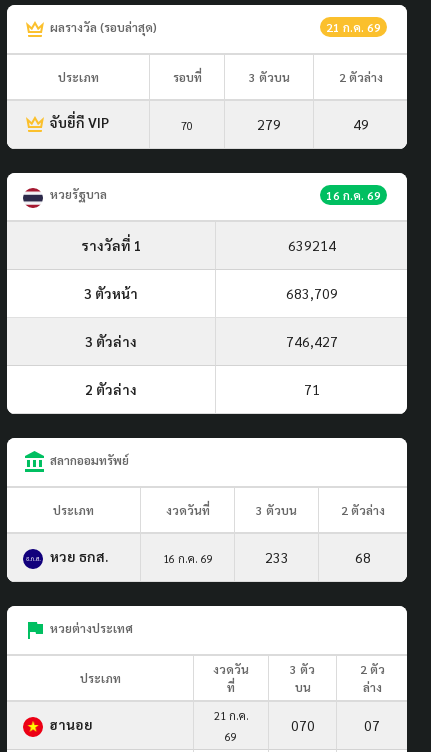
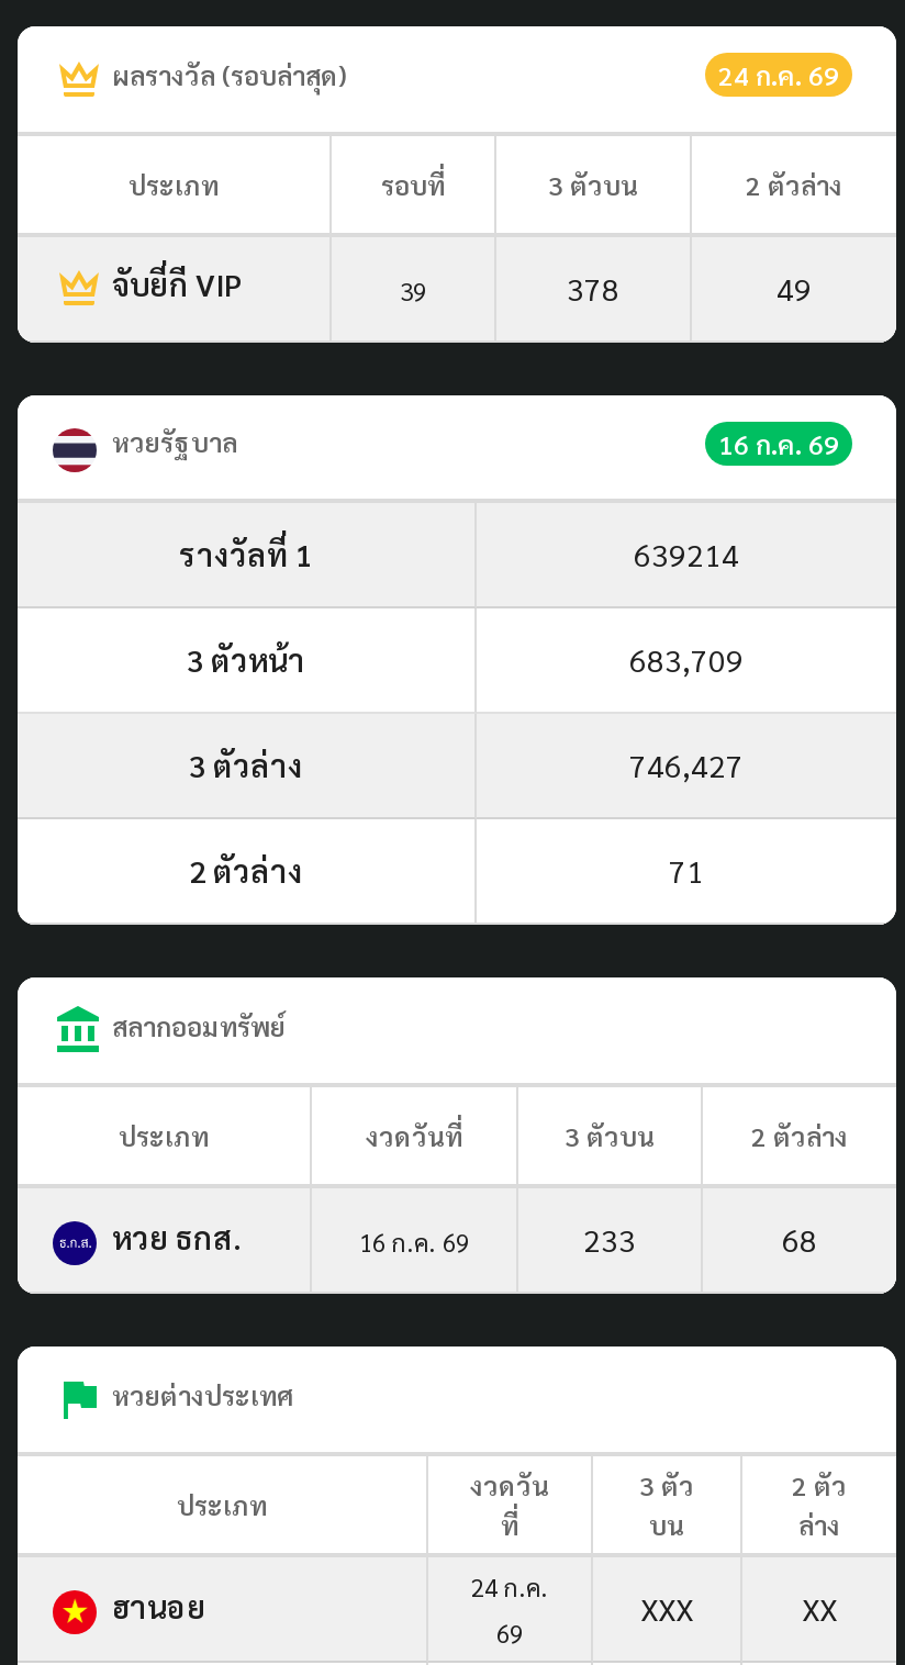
[326,19,381,35] 21 ก.ค. 69 -> [718,57,839,92] 24 ก.ค. 69
[181,118,193,133] 70 -> [400,274,426,307] 39
[257,115,281,133] 279 -> [567,268,619,307] 378
[213,708,248,723] 21 ก.ค. -> [471,1570,548,1603] 24 ก.ค.
[290,716,380,734] 070 | 07 -> [640,1588,837,1627] XXX | XX

